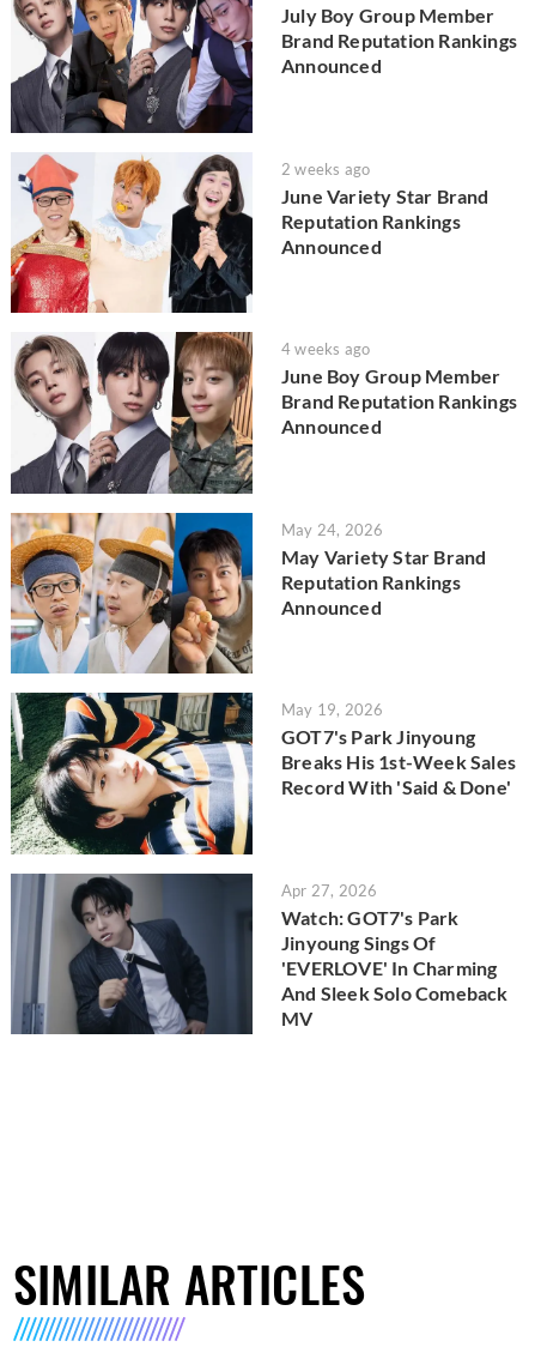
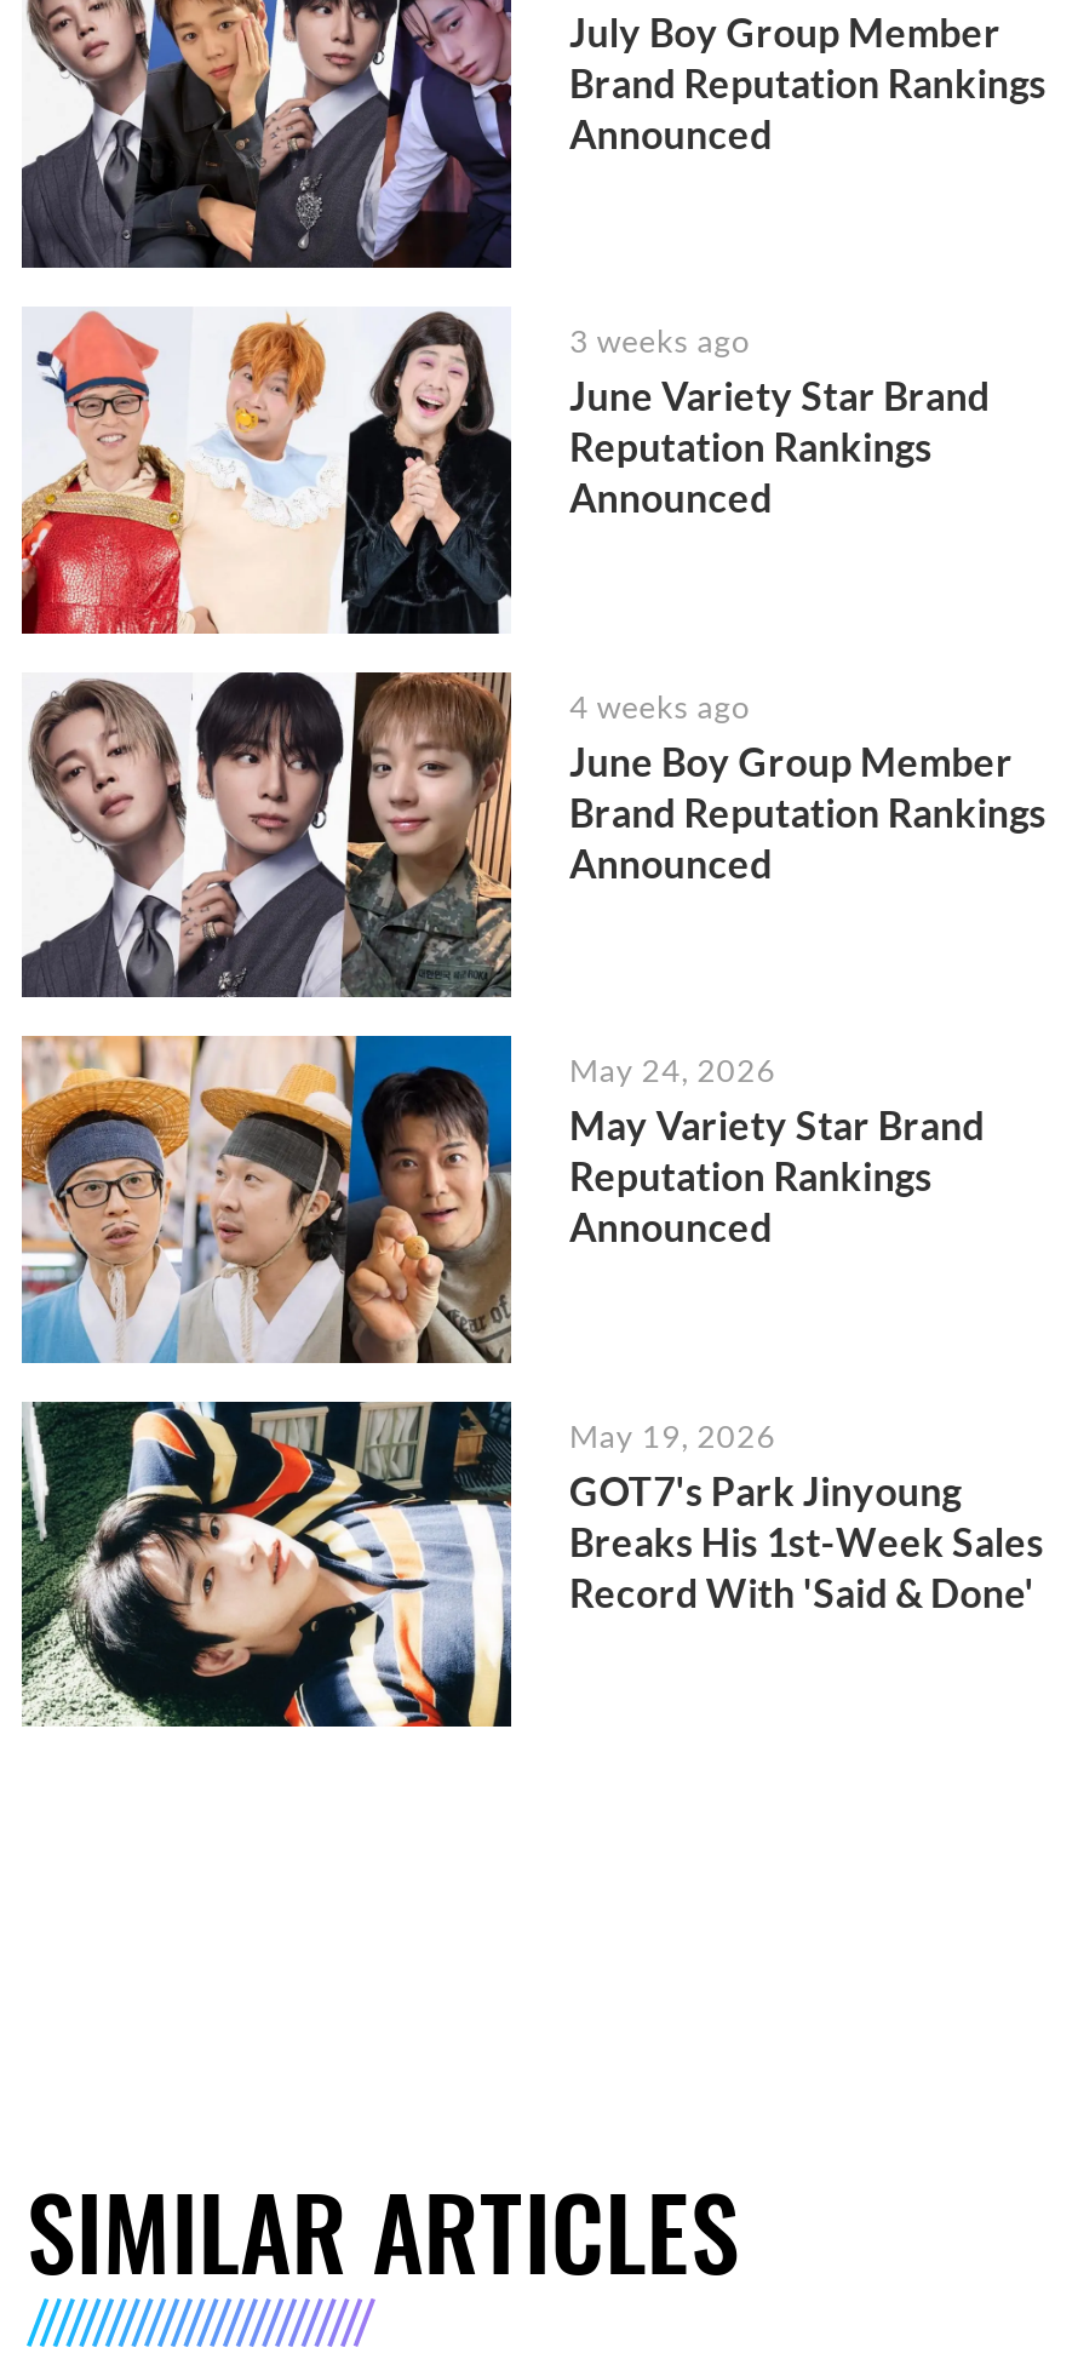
[281,159,370,178] 2 weeks ago -> [569,322,749,361] 3 weeks ago
[11,874,508,1035] [image] | Apr 27, 2026 | Watch: GOT7's Park | Jinyoung Sings Of | 'EVERLOVE' In Charming | And Sleek Solo Comeback | MV -> none

